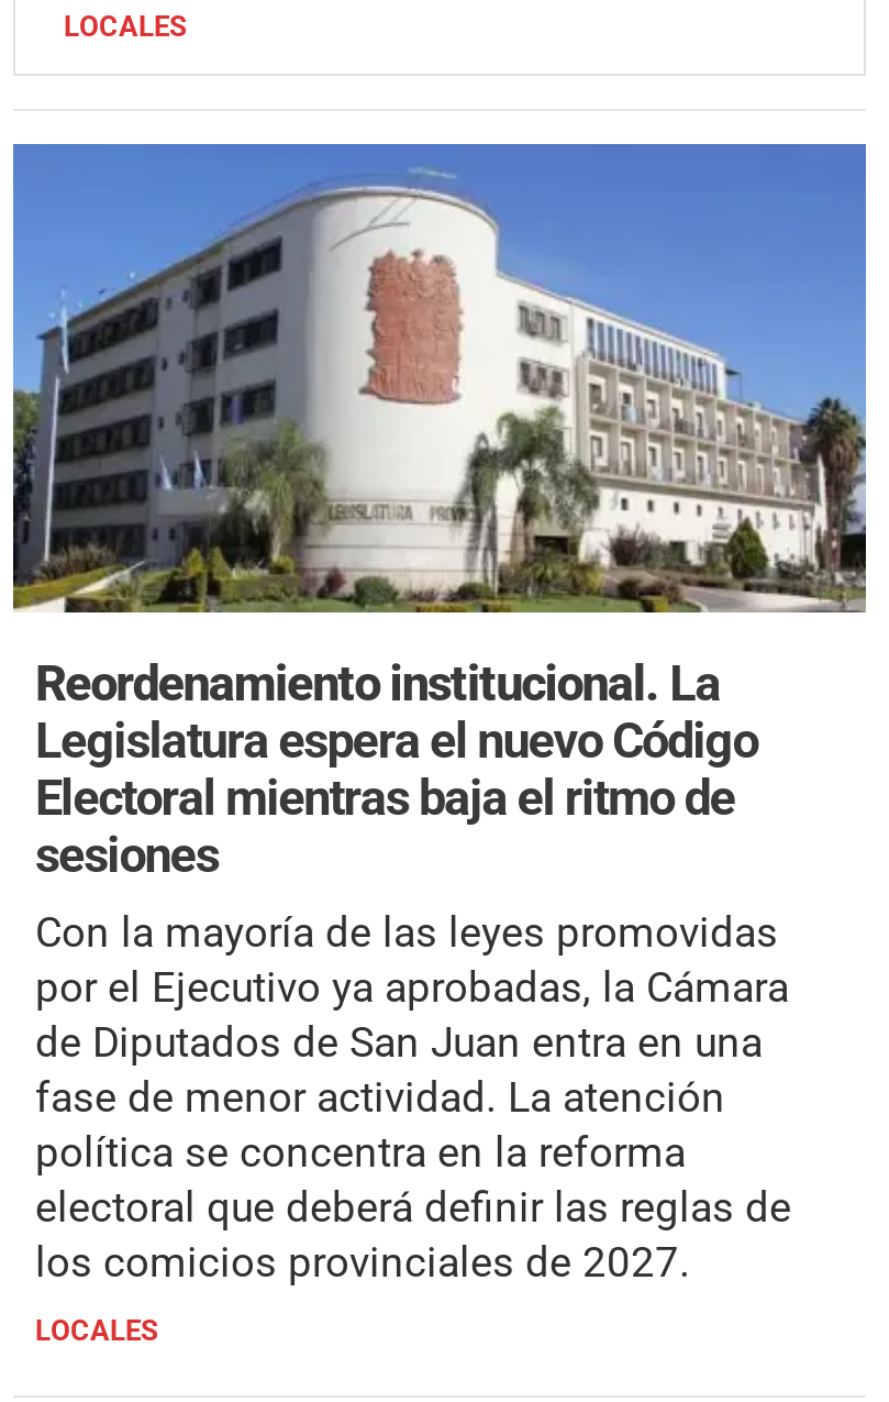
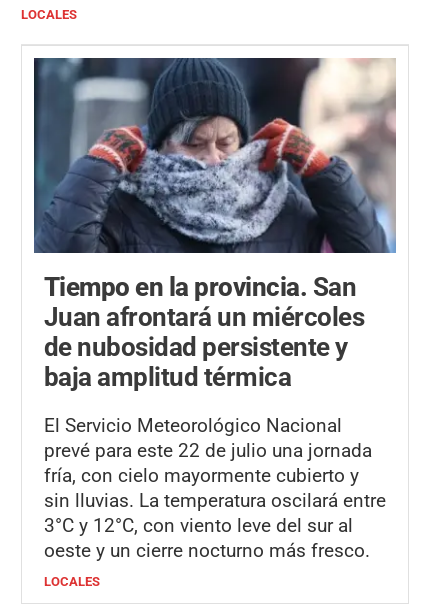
[11,142,868,1289] [image] | Reordenamiento institucional. La | Legislatura espera el nuevo Código | Electoral mientras baja el ritmo de | sesiones | Con la mayoría de las leyes promovidas | por el Ejecutivo ya aprobadas, la Cámara | de Diputados de San Juan entra en una | fase de menor actividad. La atención | política se concentra en la reforma | electoral que deberá definir las reglas de | los comicios provinciales de 2027. -> [21,57,409,562] [image] | Tiempo en la provincia. San | Juan afrontará un miércoles | de nubosidad persistente y | baja amplitud térmica | El Servicio Meteorológico Nacional | prevé para este 22 de julio una jornada | fría, con cielo mayormente cubierto y | sin lluvias. La temperatura oscilará entre | 3°C y 12°C, con viento leve del sur al | oeste y un cierre nocturno más fresco.

